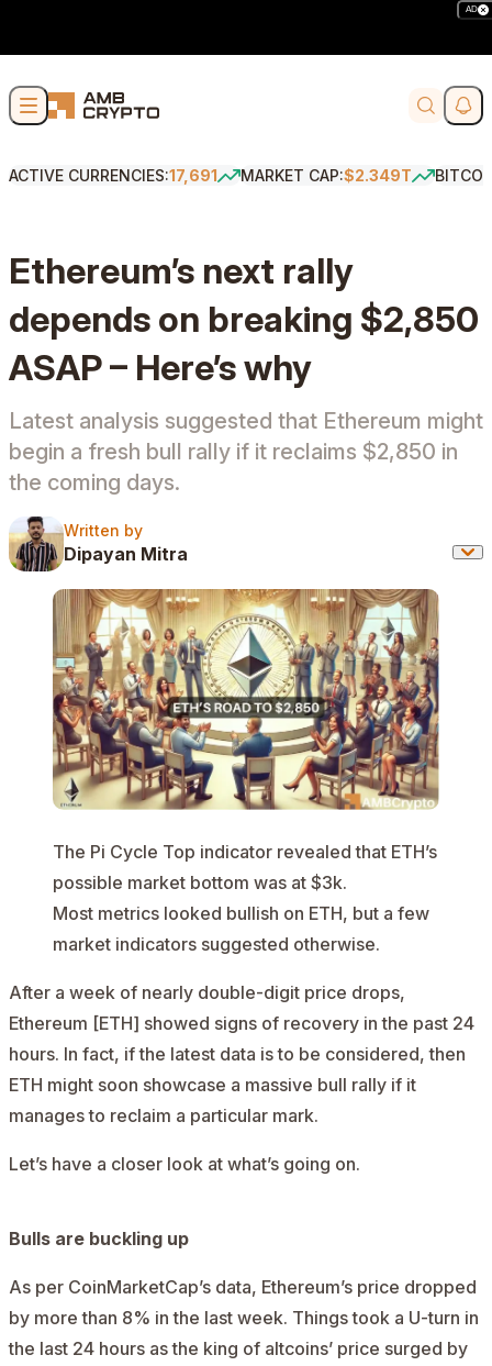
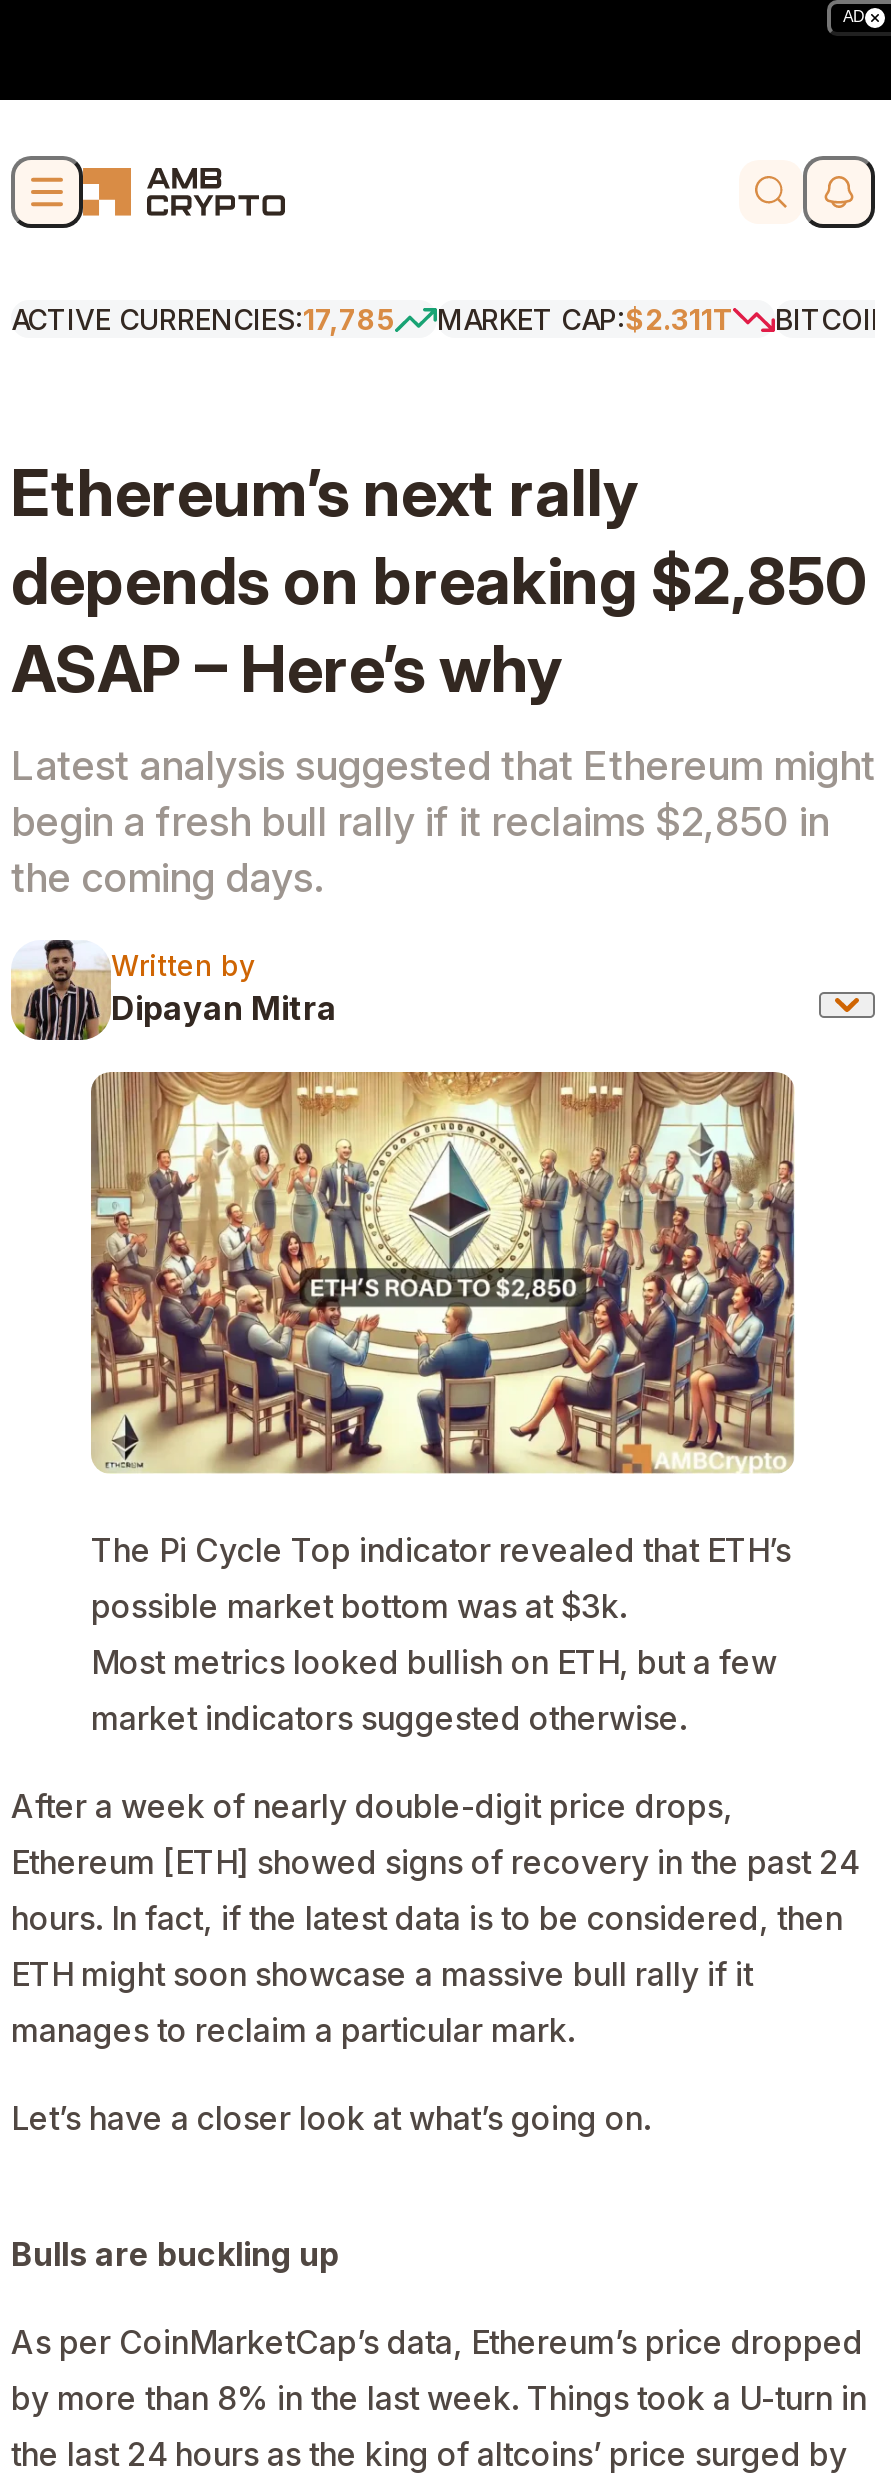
[9,166,217,185] ACTIVE CURRENCIES:17,691 -> [11,302,395,336] ACTIVE CURRENCIES:17,785
[241,166,412,185] MARKET CAP:$2.349T -> [437,302,733,336] MARKET CAP:$2.311T

